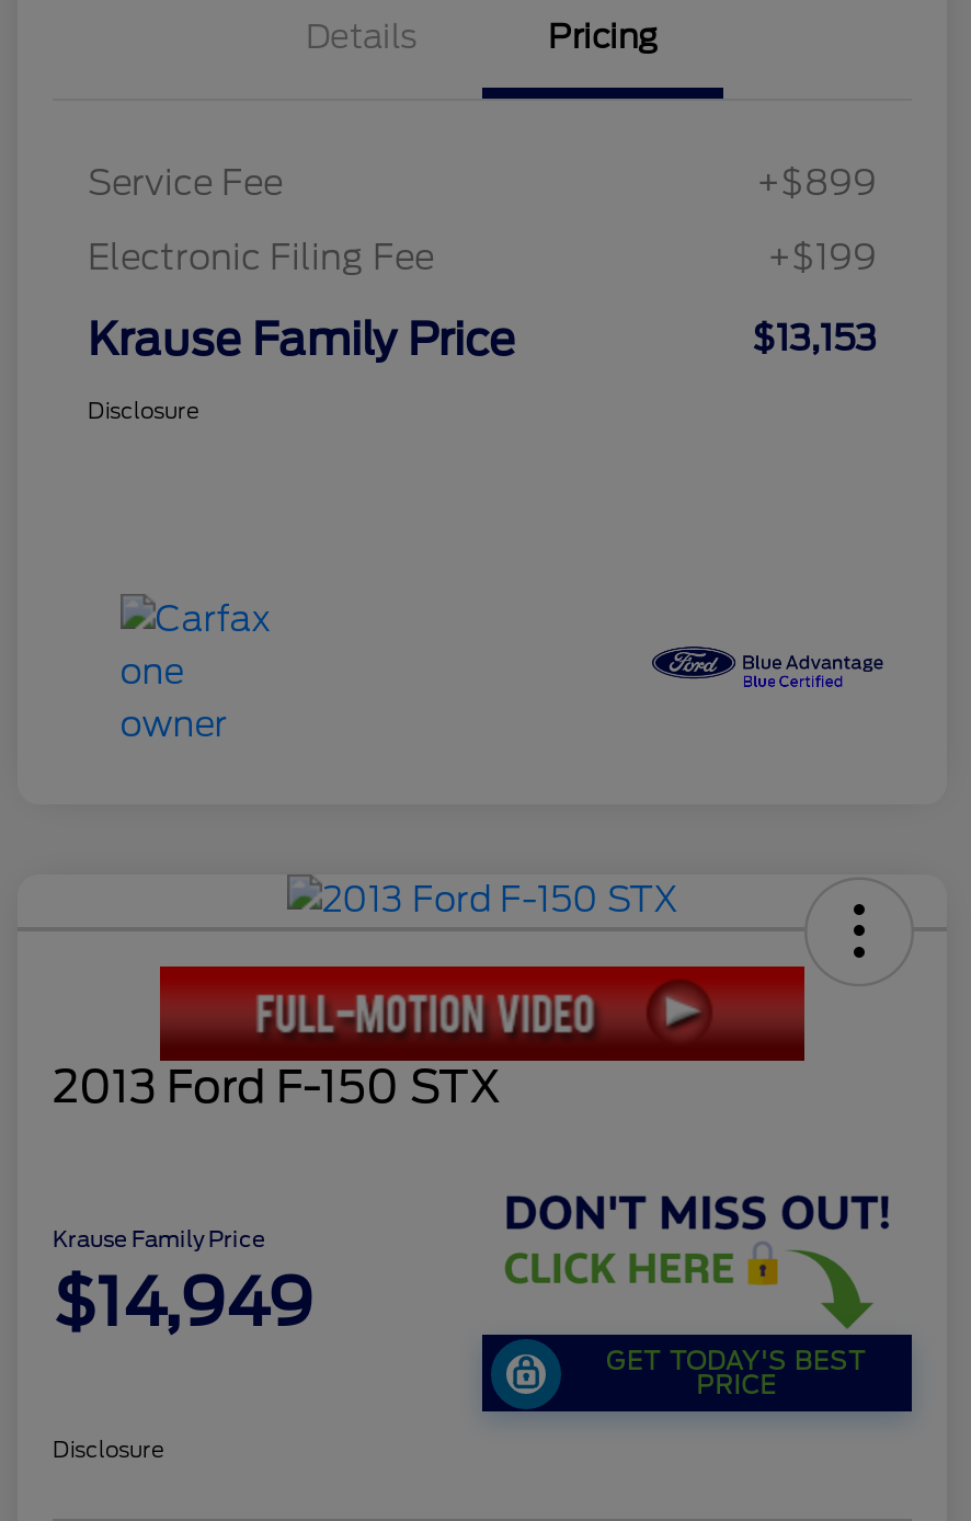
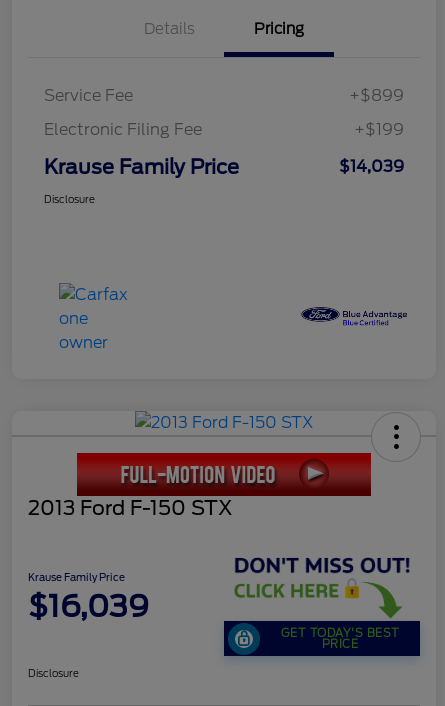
[752,317,877,359] $13,153 -> [339,157,404,176] $14,039
[53,1262,313,1341] $14,949 -> [28,588,149,624] $16,039

